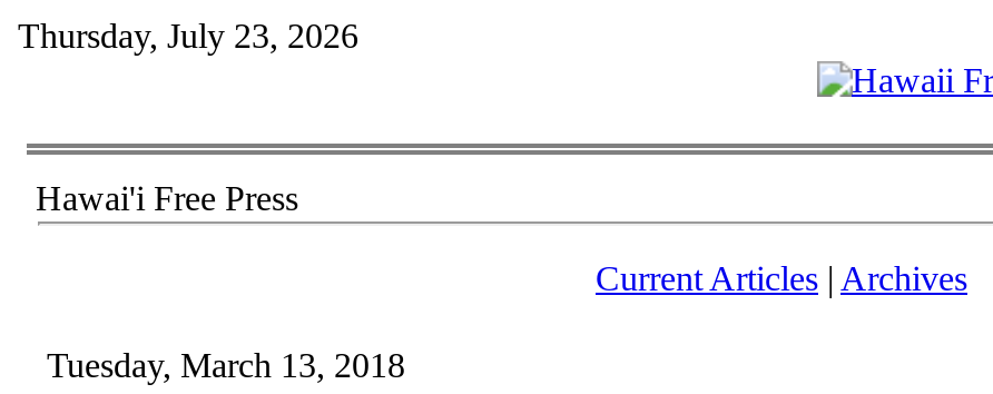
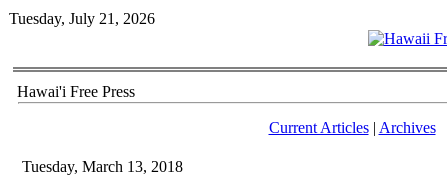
[18,17,358,55] Thursday, July 23, 2026 -> [9,10,155,27] Tuesday, July 21, 2026

